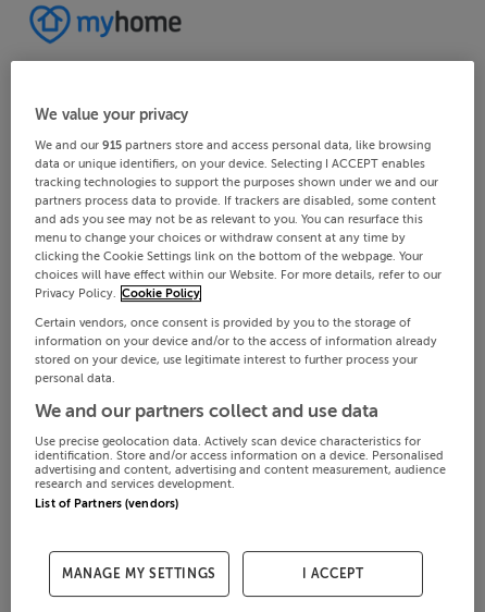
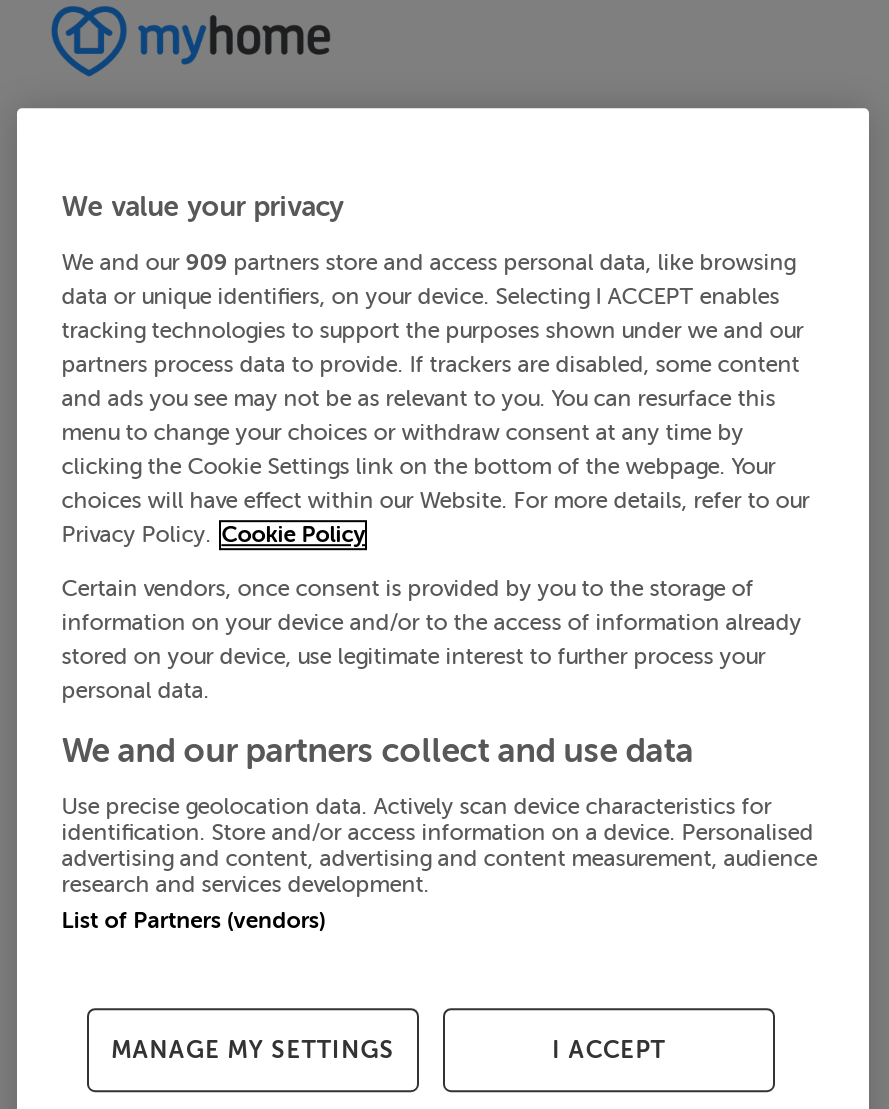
[35,139,431,153] We and our 915 partners store and access personal data, like browsing -> [61,251,795,277] We and our 909 partners store and access personal data, like browsing

